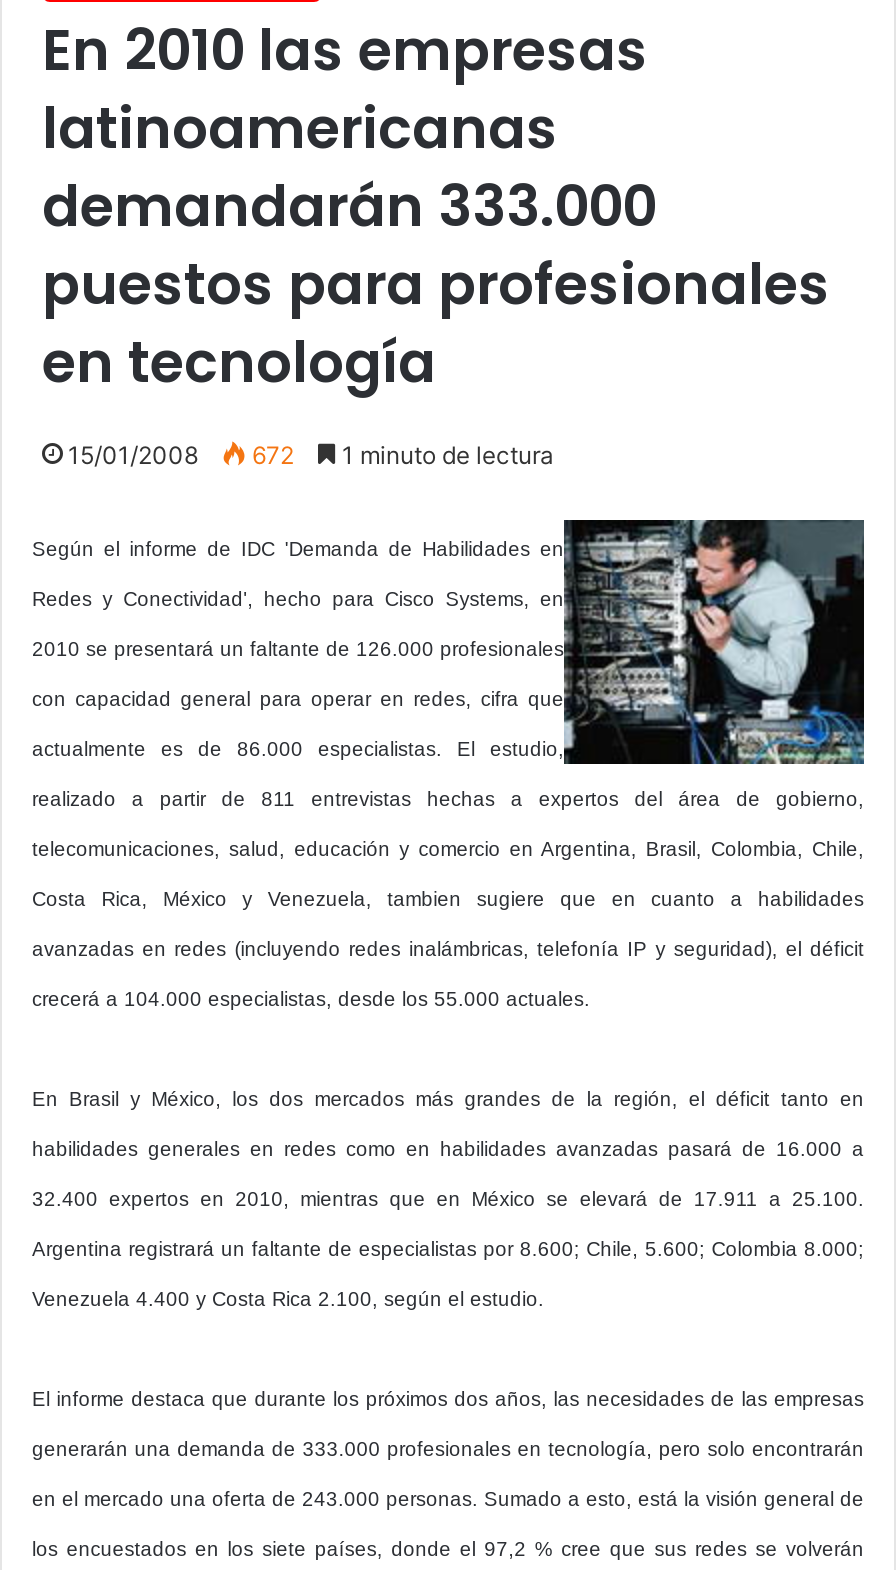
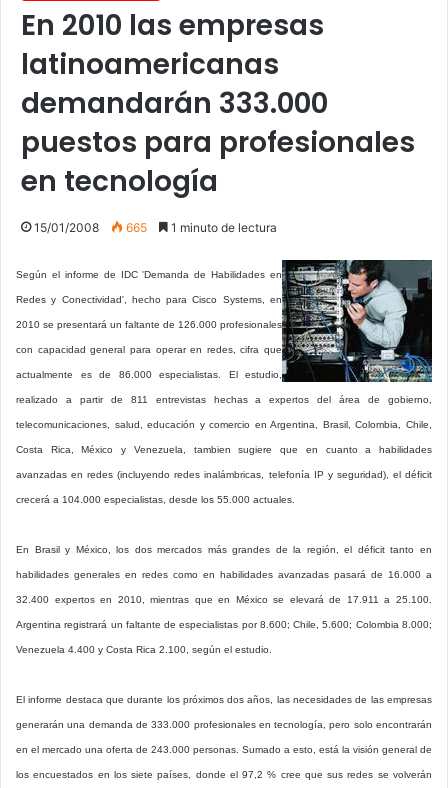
[68,440,554,470] 15/01/2008 672 1 minuto de lectura -> [34,220,277,235] 15/01/2008 665 1 minuto de lectura

